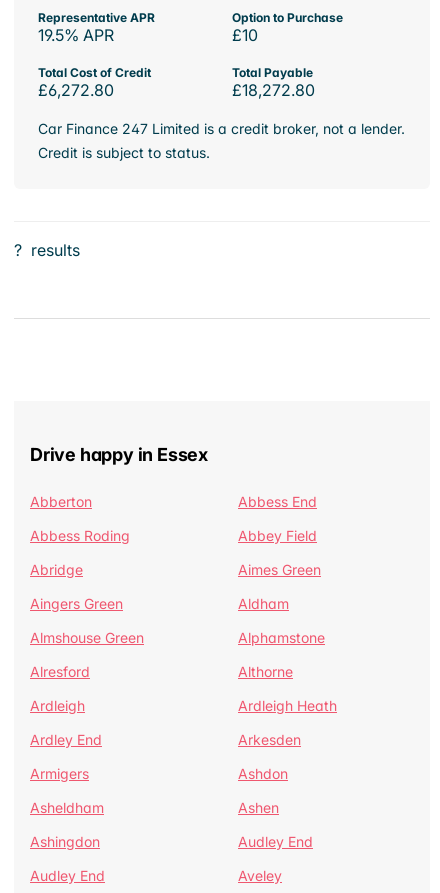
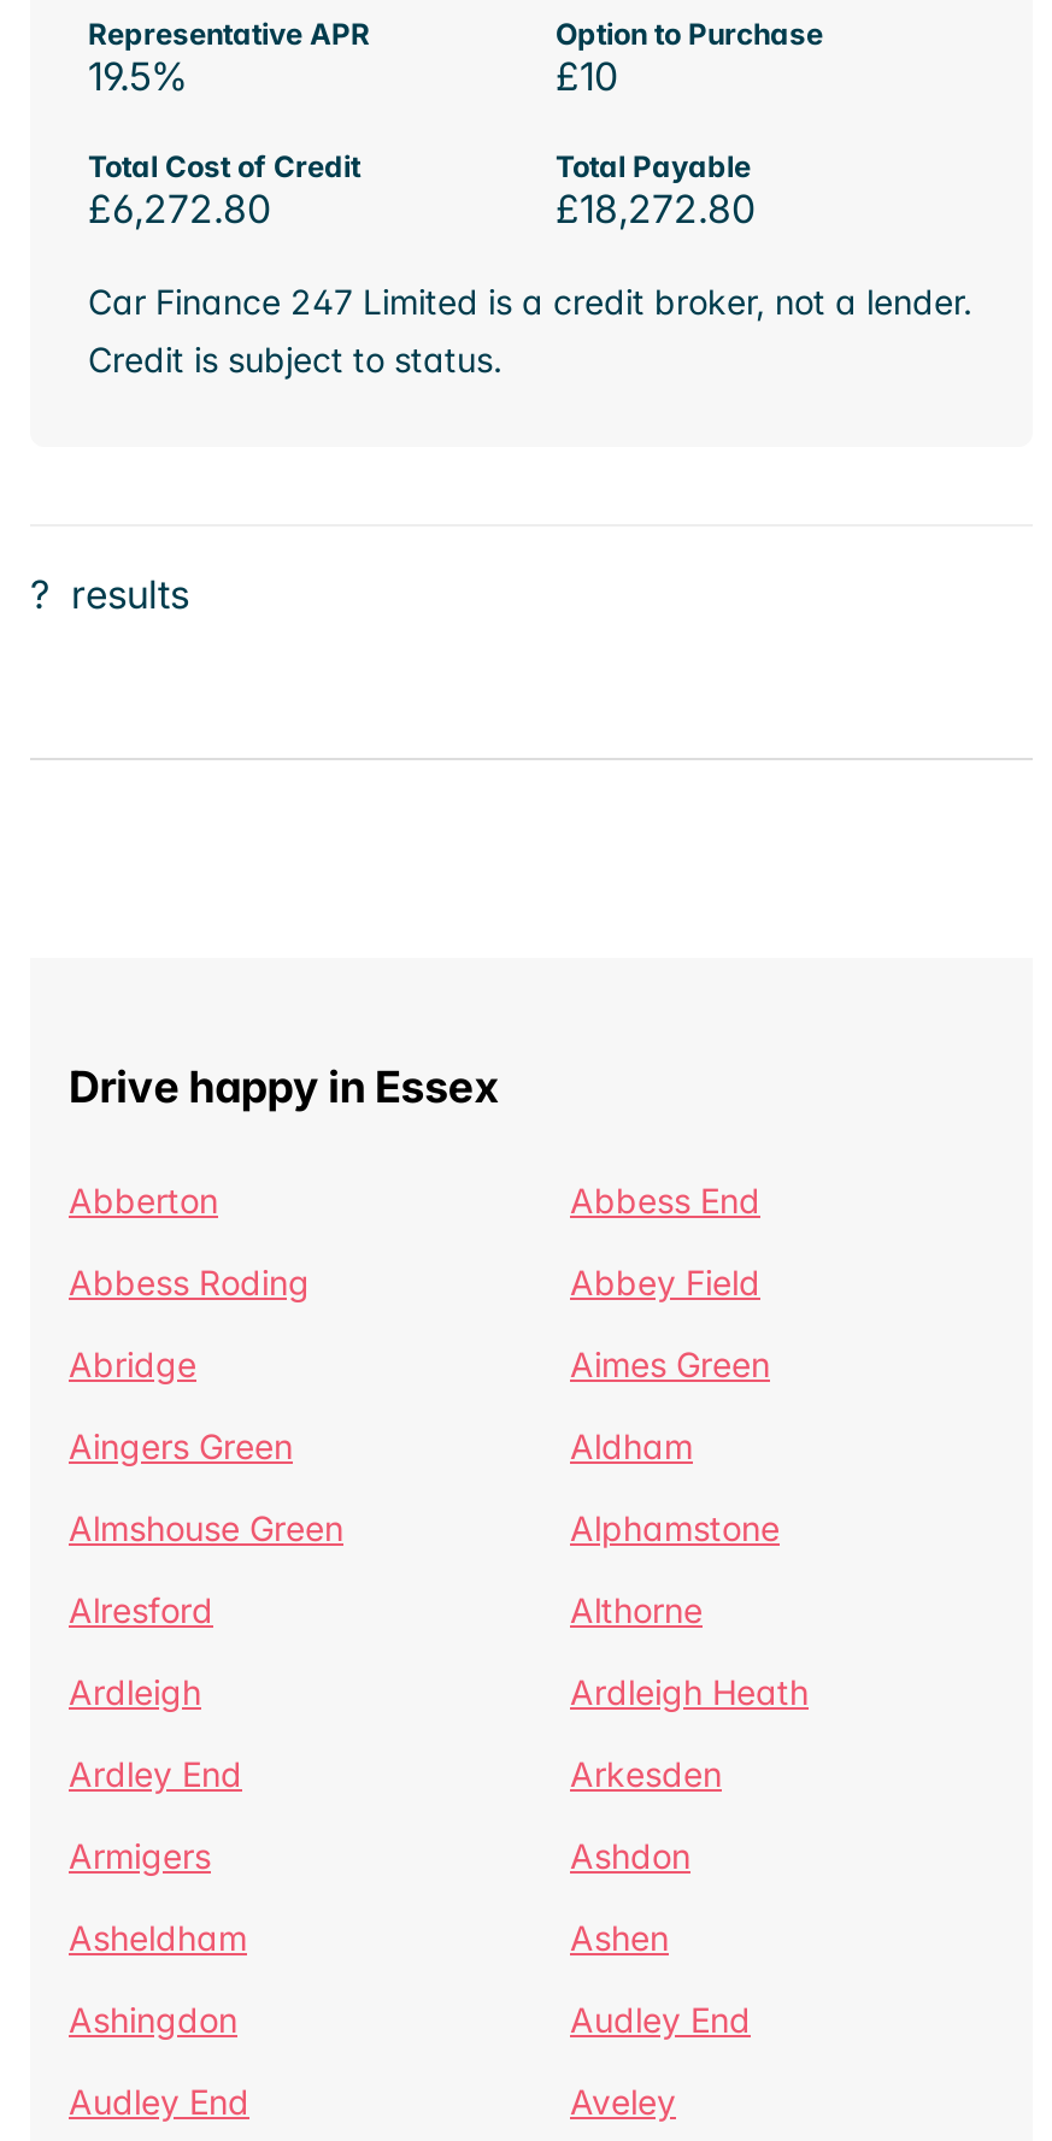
[38,25,114,45] 19.5% APR -> [88,52,187,100] 19.5%

